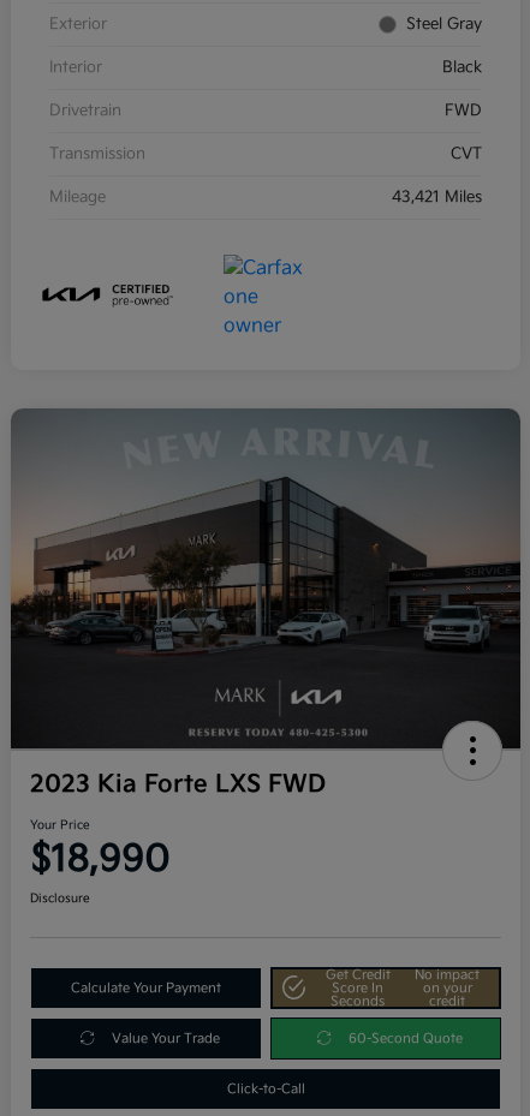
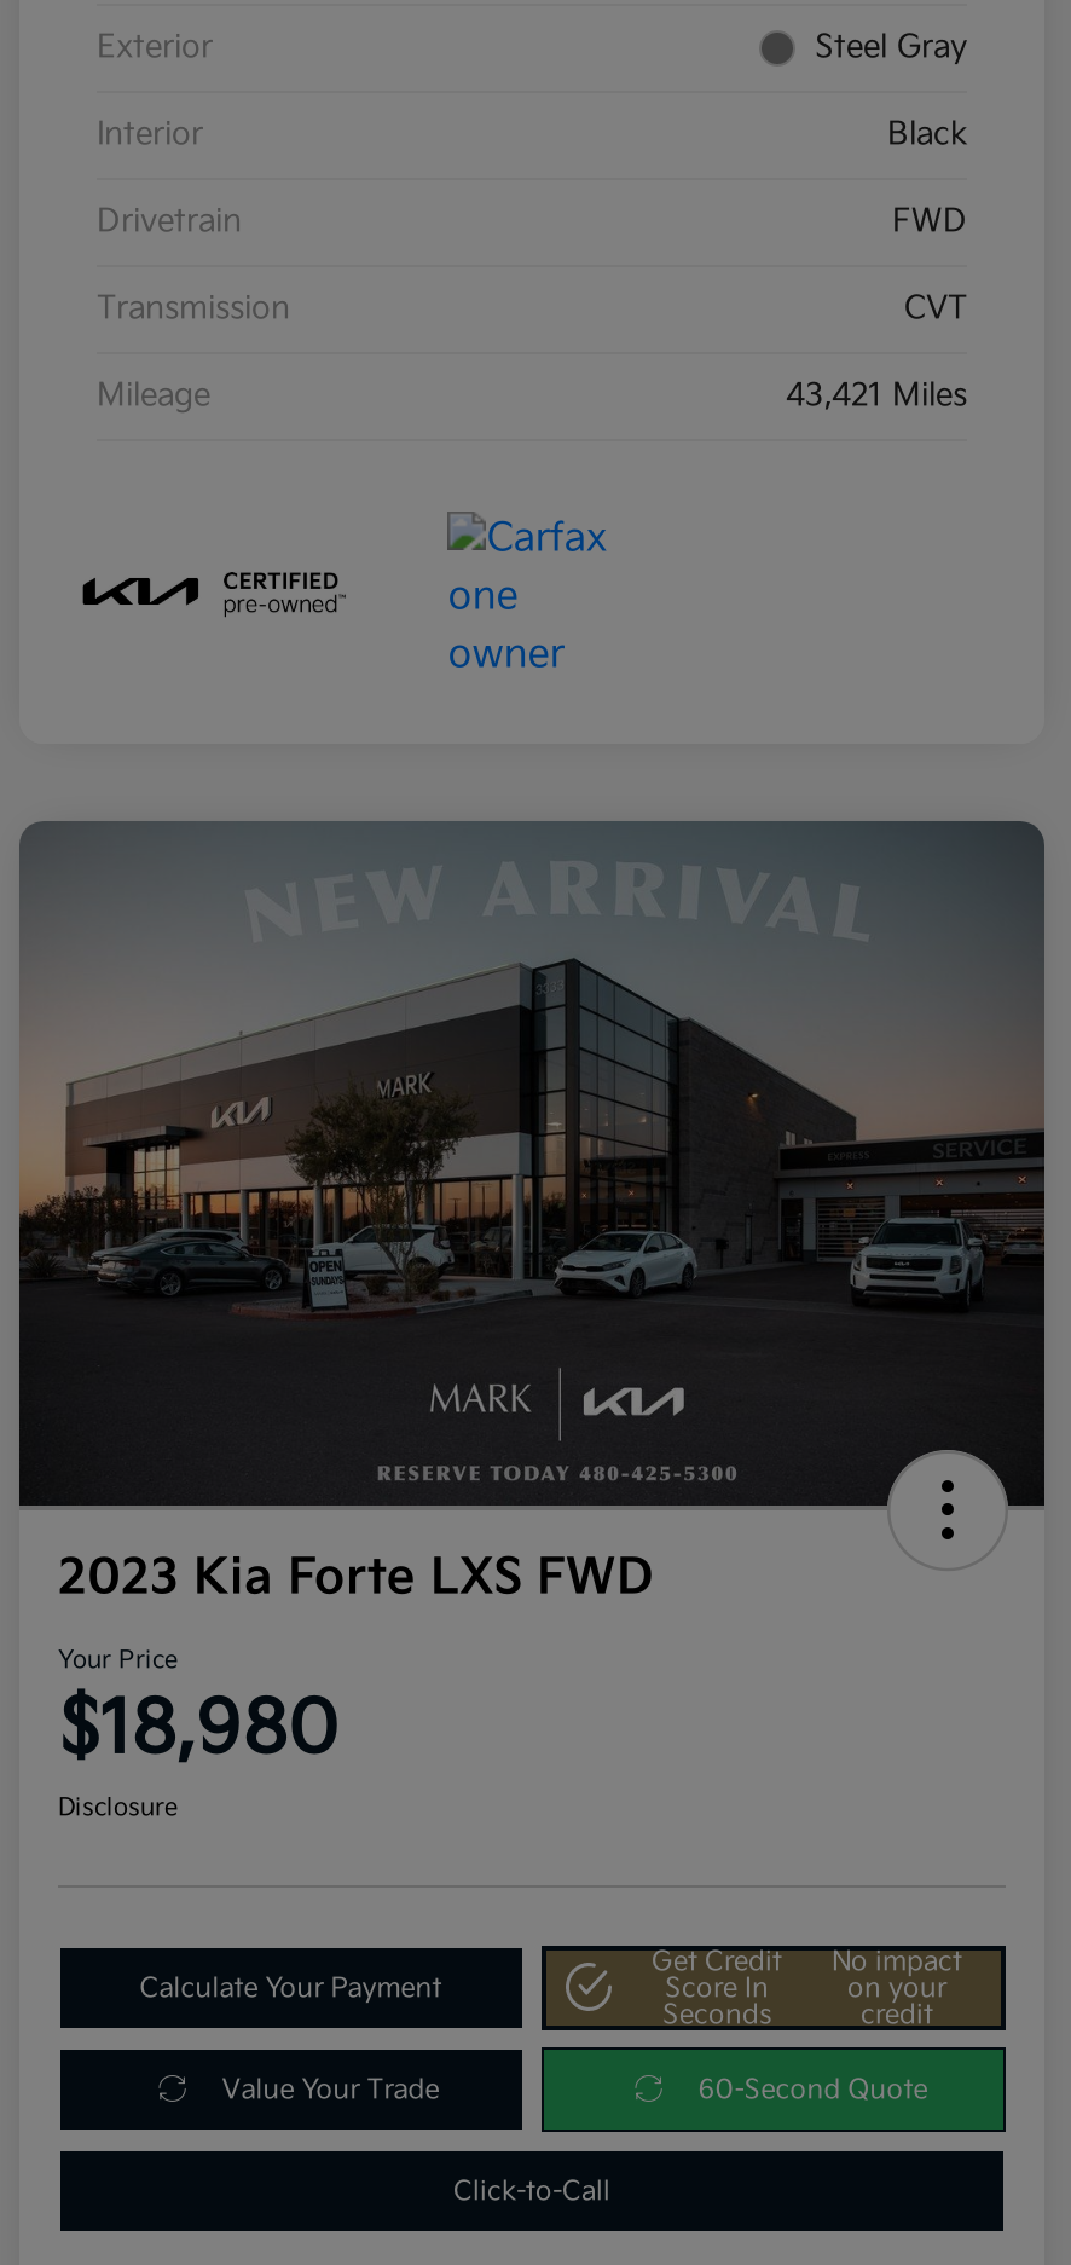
[30,838,169,881] $18,990 -> [58,1686,338,1773] $18,980

